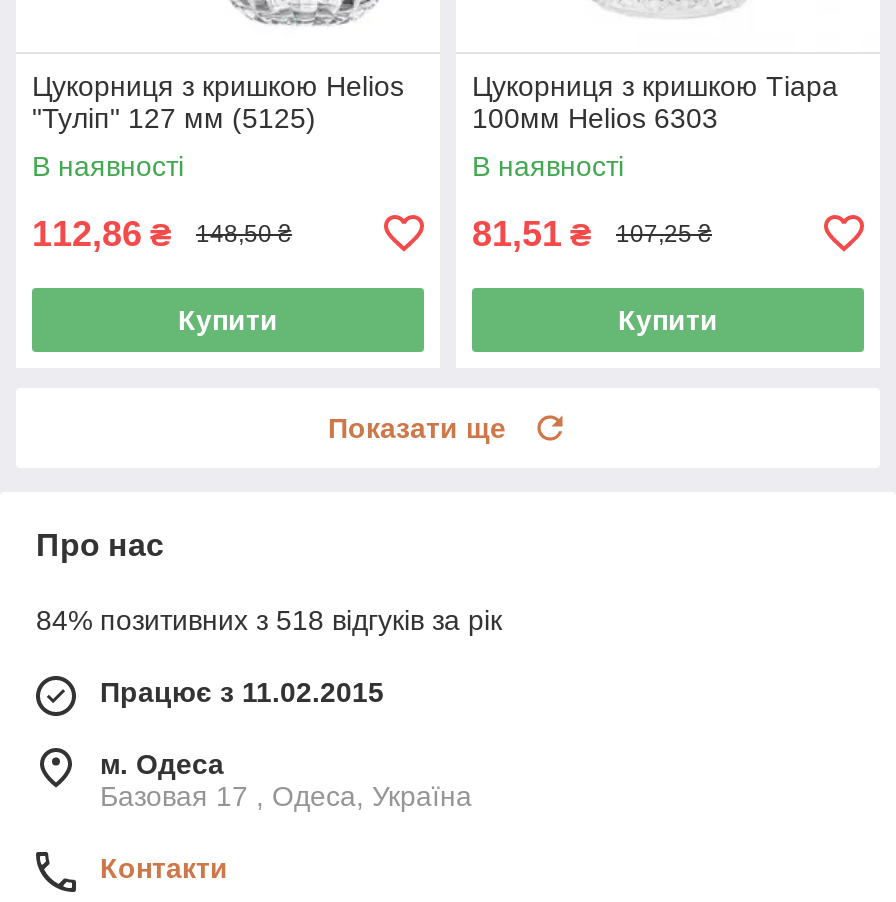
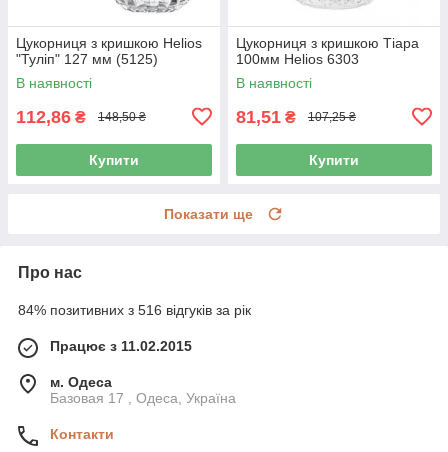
[36,604,502,636] 84% позитивних з 518 відгуків за рік -> [18,302,251,318] 84% позитивних з 516 відгуків за рік

